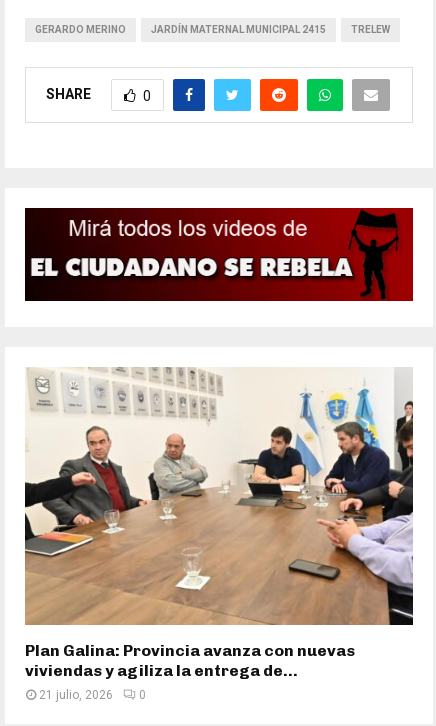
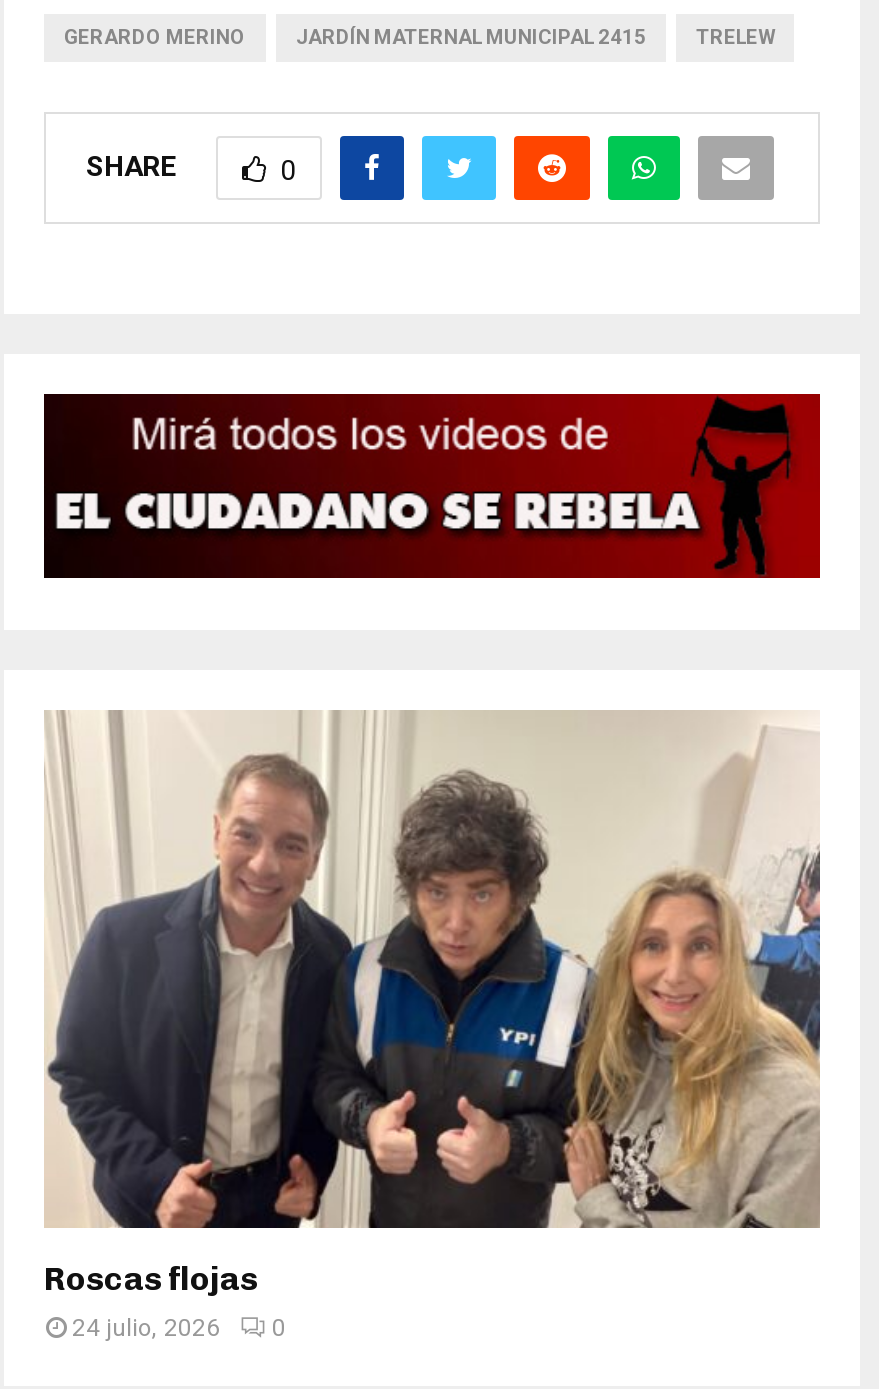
[24,367,414,702] [image] | Plan Galina: Provincia avanza con nuevas | viviendas y agiliza la entrega de... | 21 julio, 2026 -> [44,711,822,1342] [image] | Roscas flojas | 24 julio, 2026

